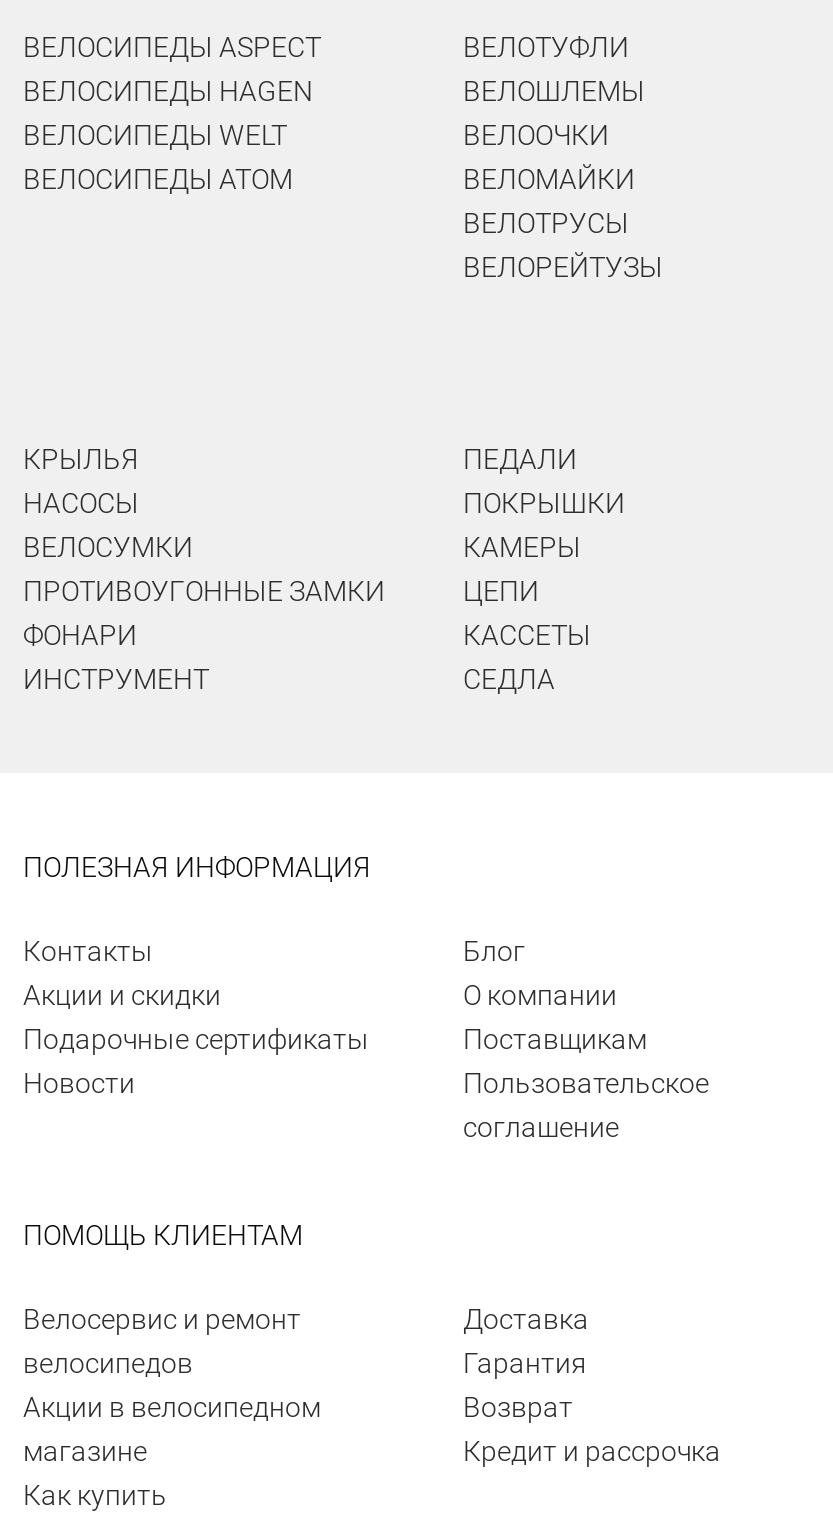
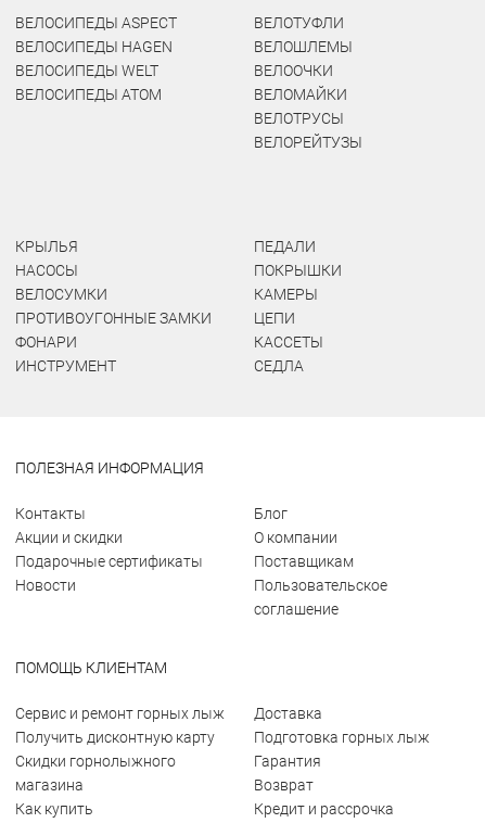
[23,1303,321,1467] Велосервис и ремонт | велосипедов | Акции в велосипедном | магазине -> [15,705,225,794] Сервис и ремонт горных лыж | Получить дисконтную карту | Скидки горнолыжного | магазина
none -> [254,729,430,746] Подготовка горных лыж
moved [463,1347,721,1467] -> [254,752,394,818]: Гарантия | Возврат | Кредит и рассрочка

